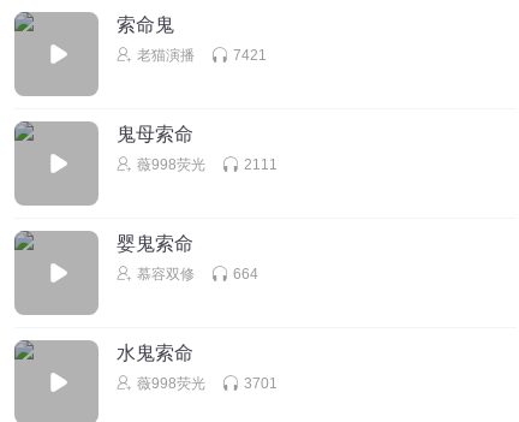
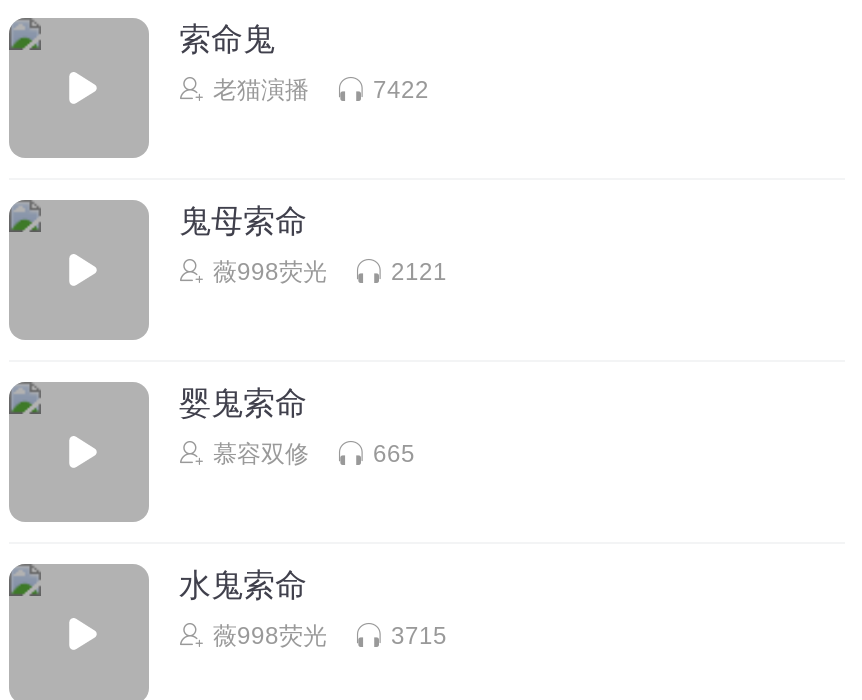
[233,46,267,63] 7421 -> [373,75,429,103] 7422
[244,156,278,173] 2111 -> [391,257,447,285] 2121
[233,265,258,282] 664 -> [373,439,415,467] 665
[244,375,278,391] 3701 -> [391,621,447,649] 3715

